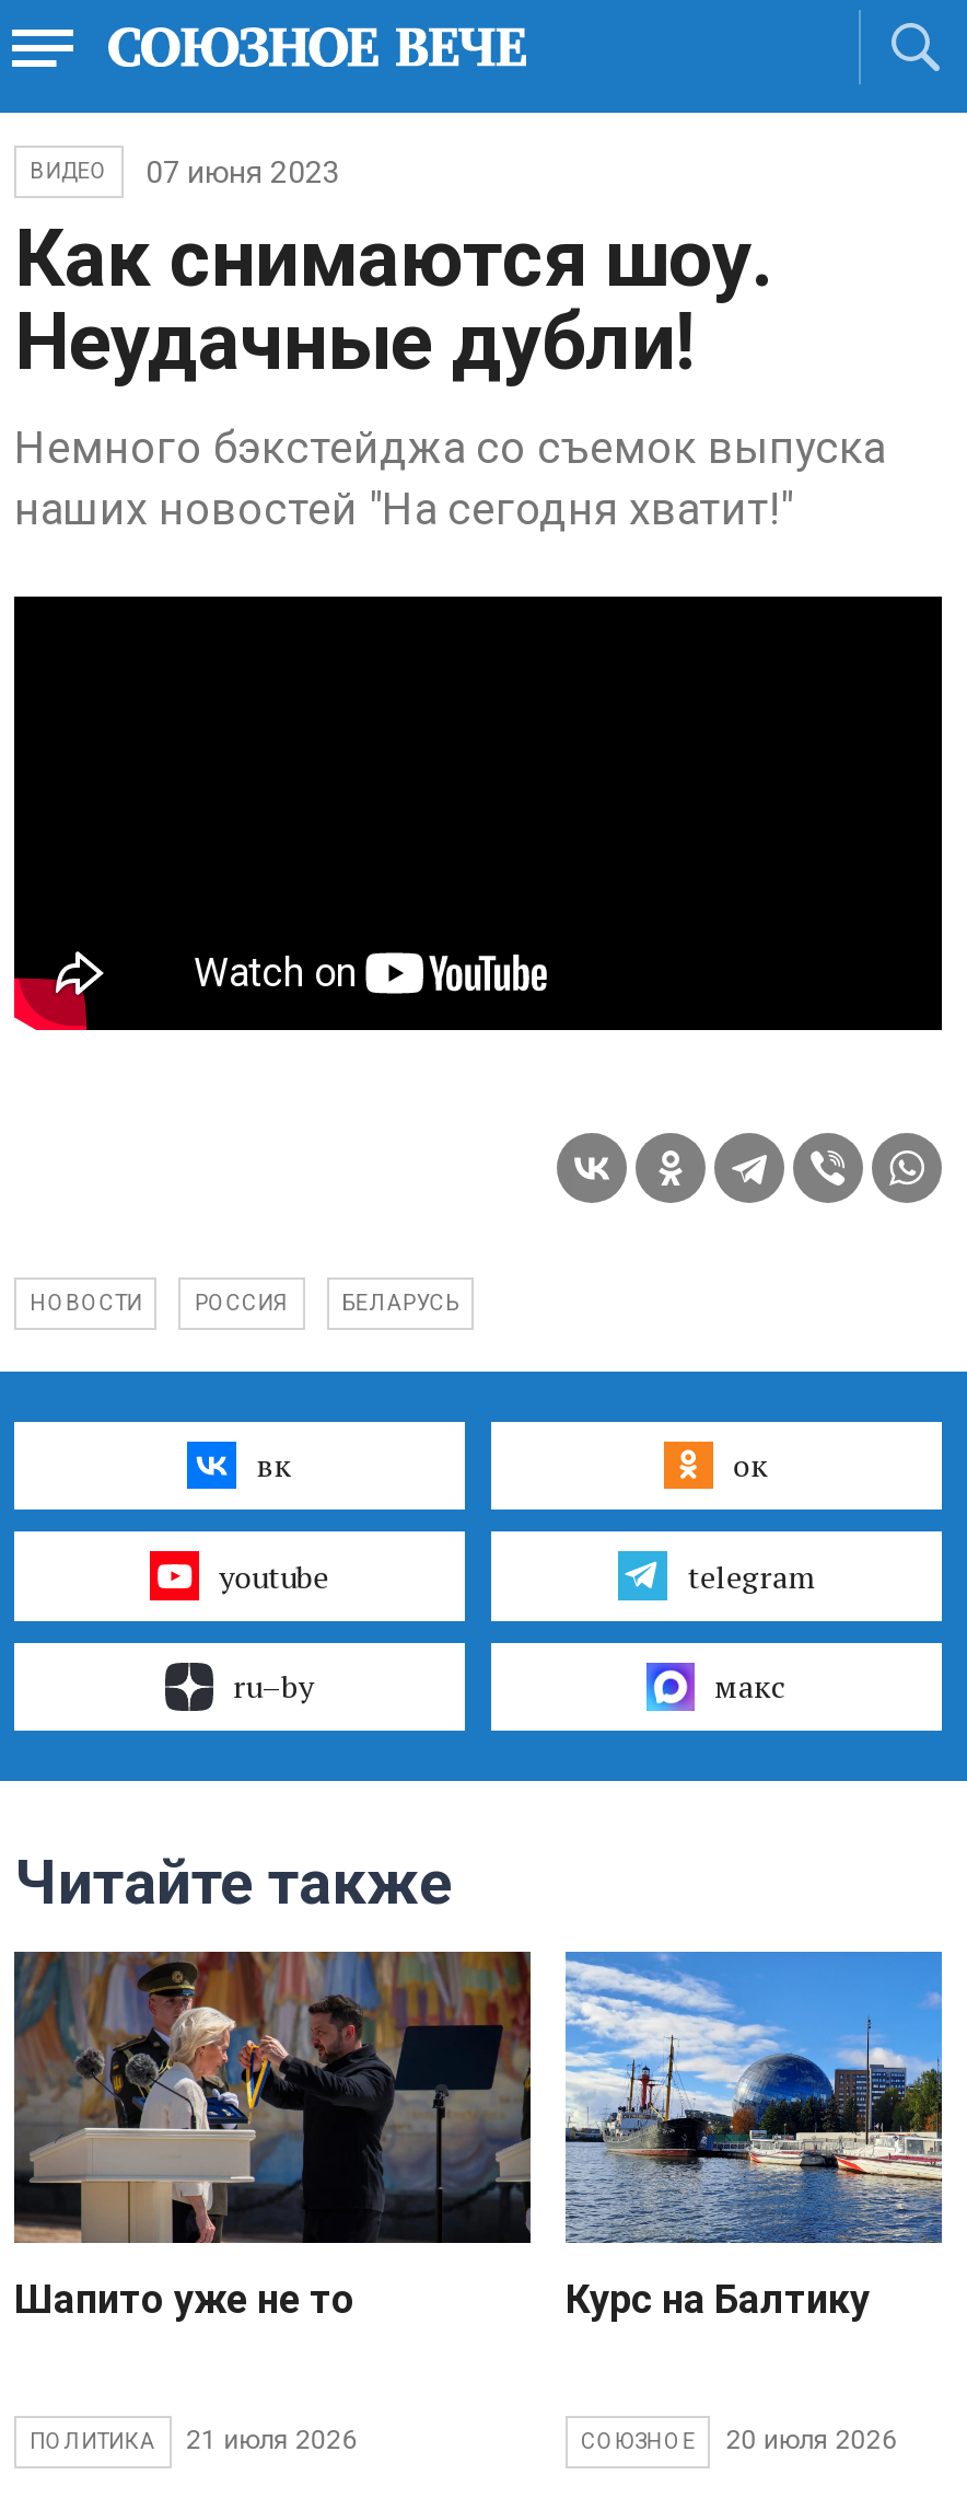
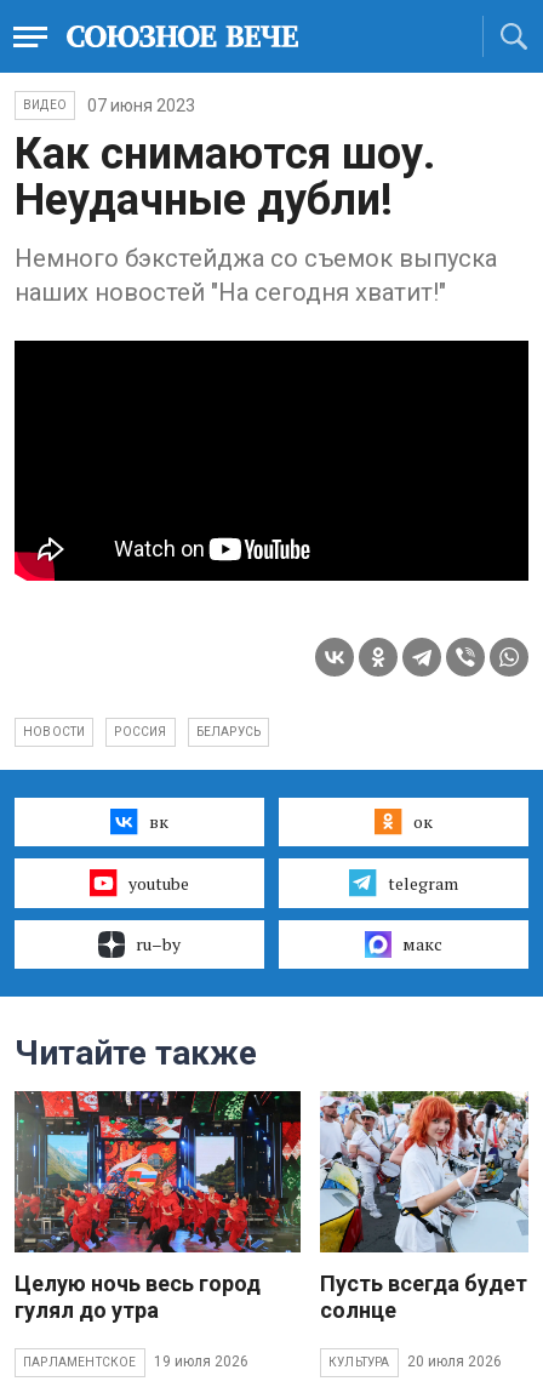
[12,1950,533,2321] [image] | Шапито уже не то -> [13,1090,302,1322] [image] | Целую ночь весь город | гулял до утра
[563,1950,944,2321] [image] | Курс на Балтику -> [319,1090,530,1322] [image] | Пусть всегда будет | солнце
[30,2425,357,2456] ПОЛИТИКА | 21 июля 2026 -> [23,1353,248,1370] ПАРЛАМЕНТСКОЕ | 19 июля 2026
[581,2429,695,2453] СОЮЗНОЕ -> [328,1355,390,1369] КУЛЬТУРА

